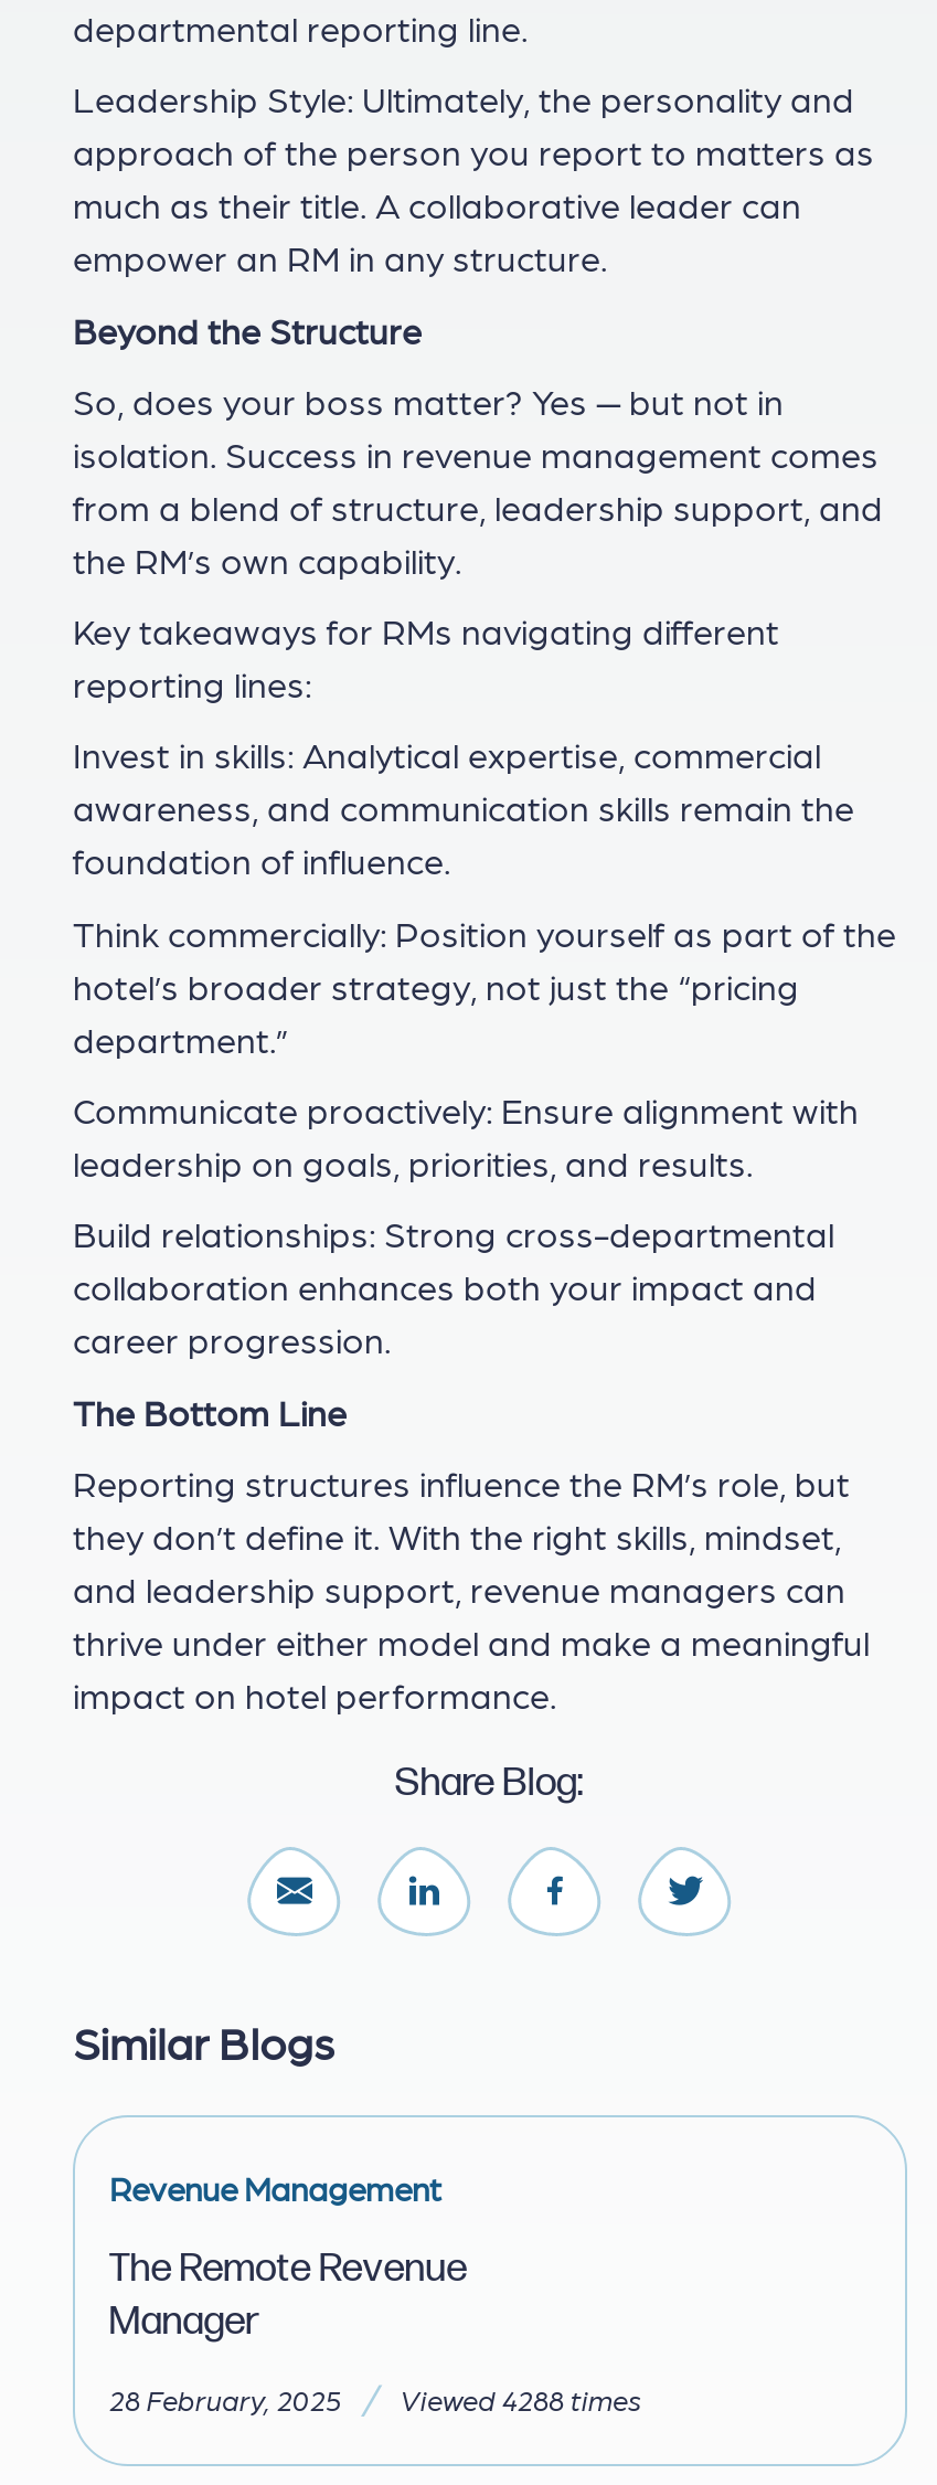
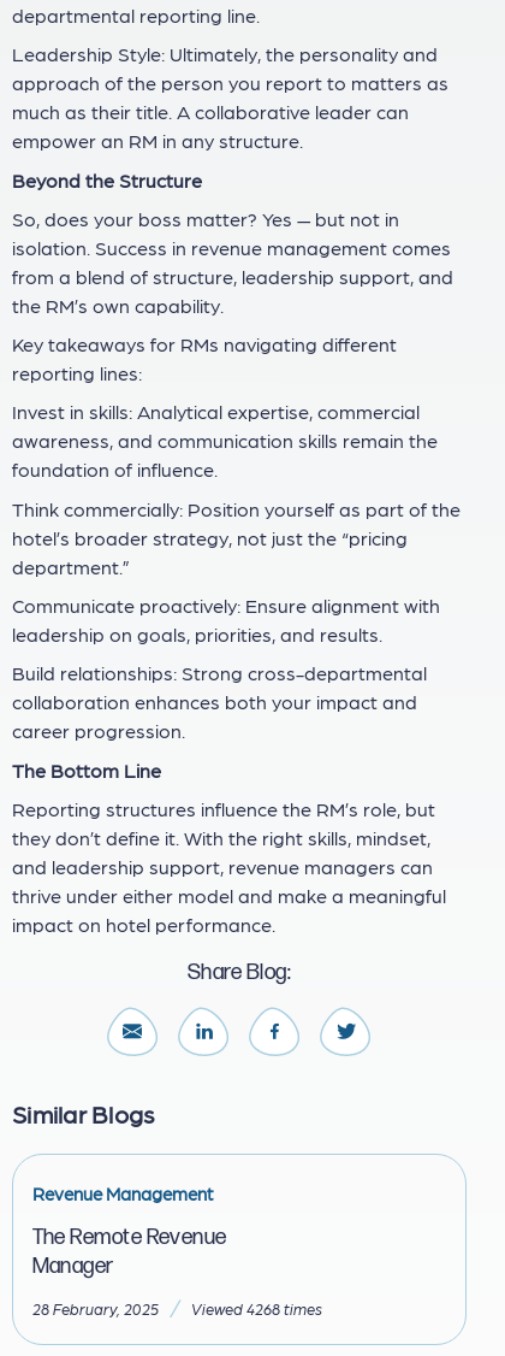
[401,2382,641,2415] Viewed 4288 times -> [191,1299,322,1317] Viewed 4268 times

